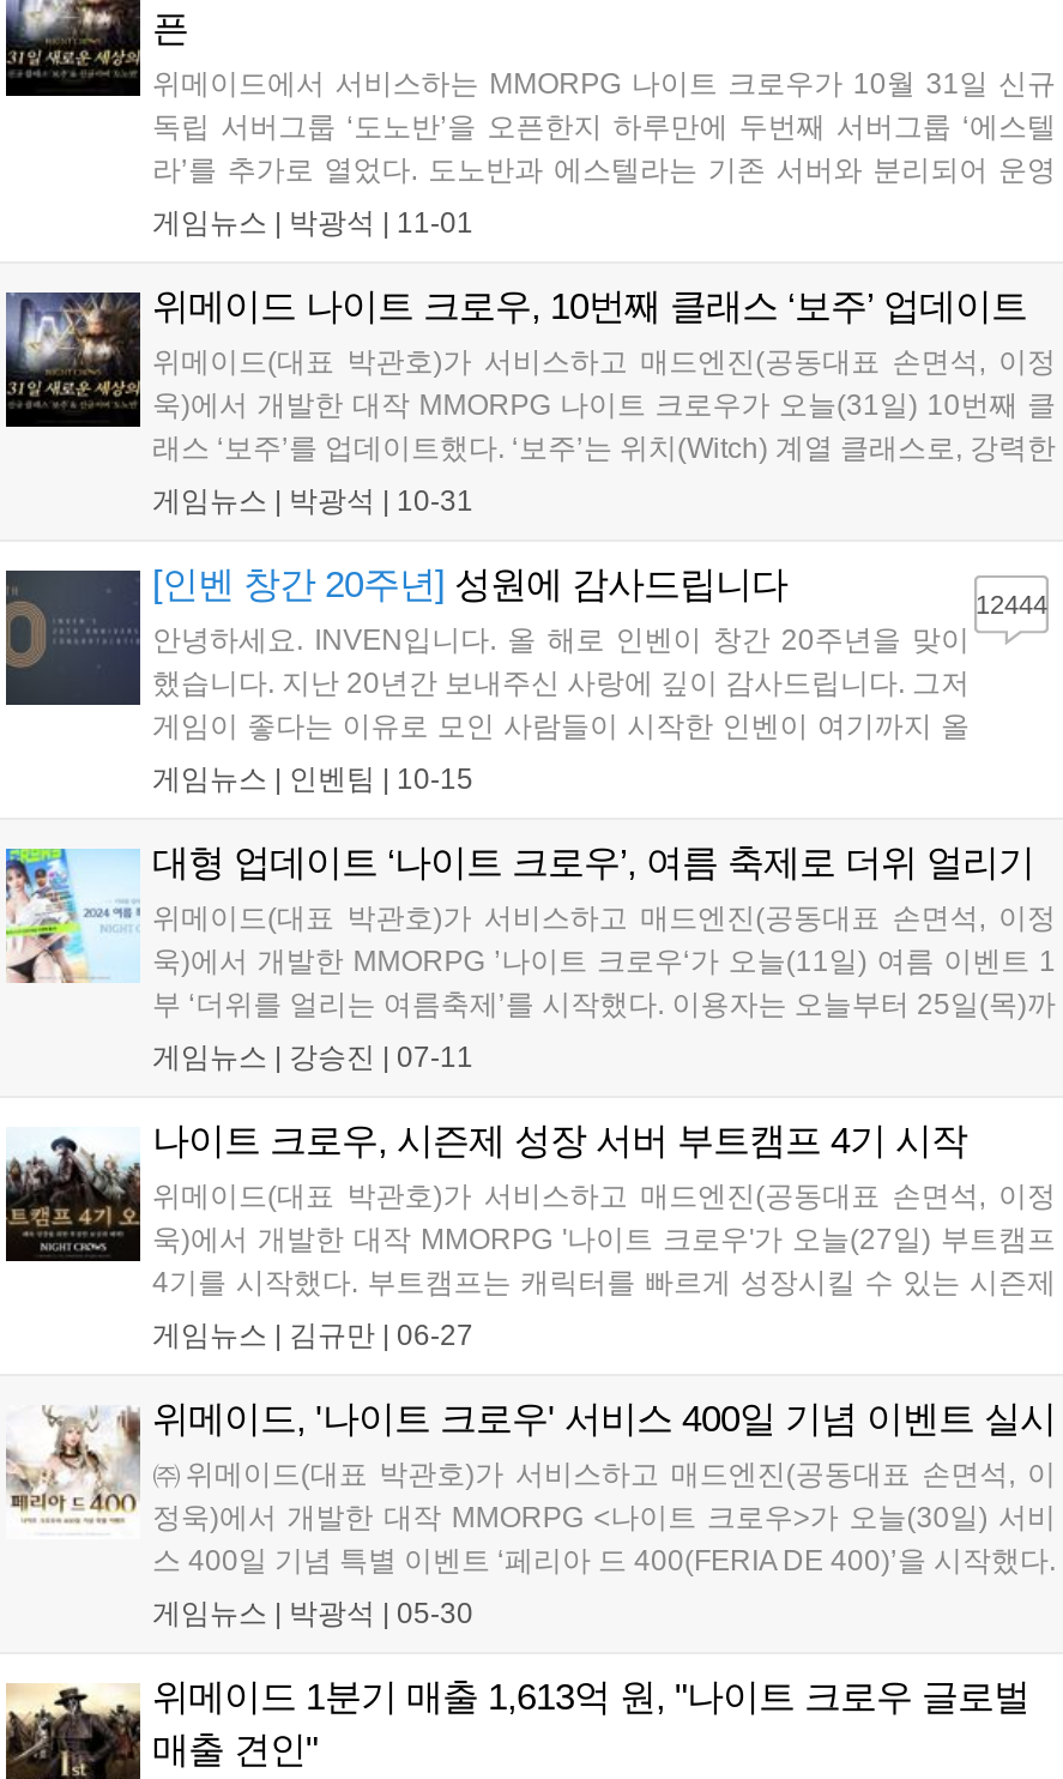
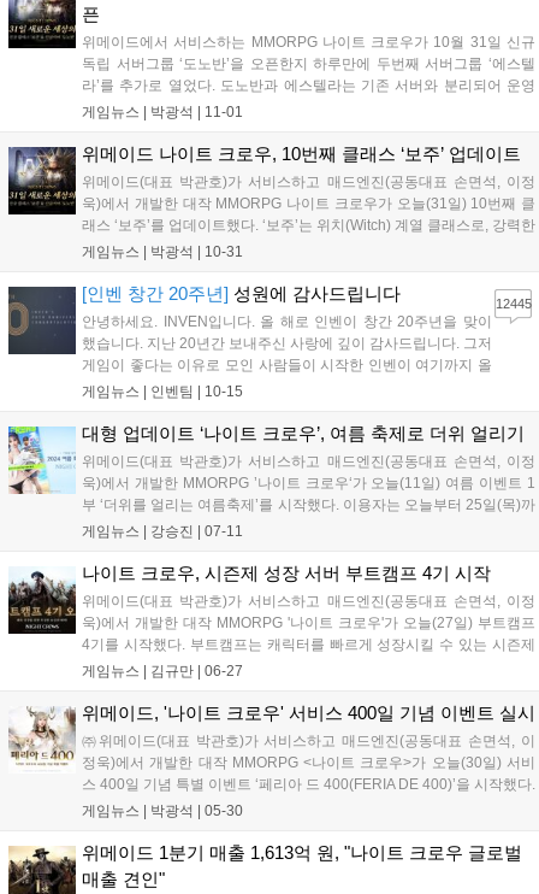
[976,590,1047,619] 12444 -> [495,297,531,311] 12445

